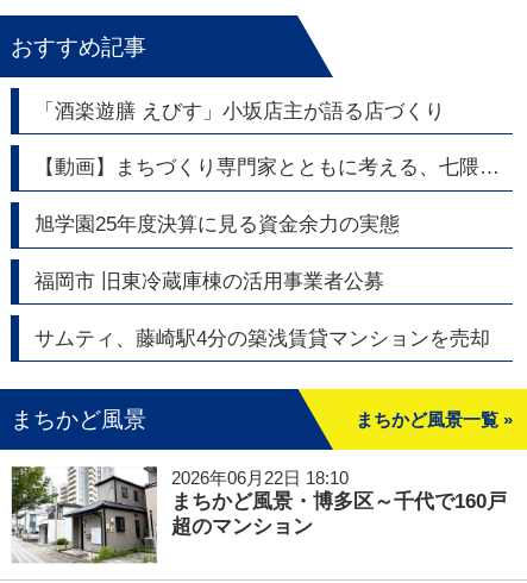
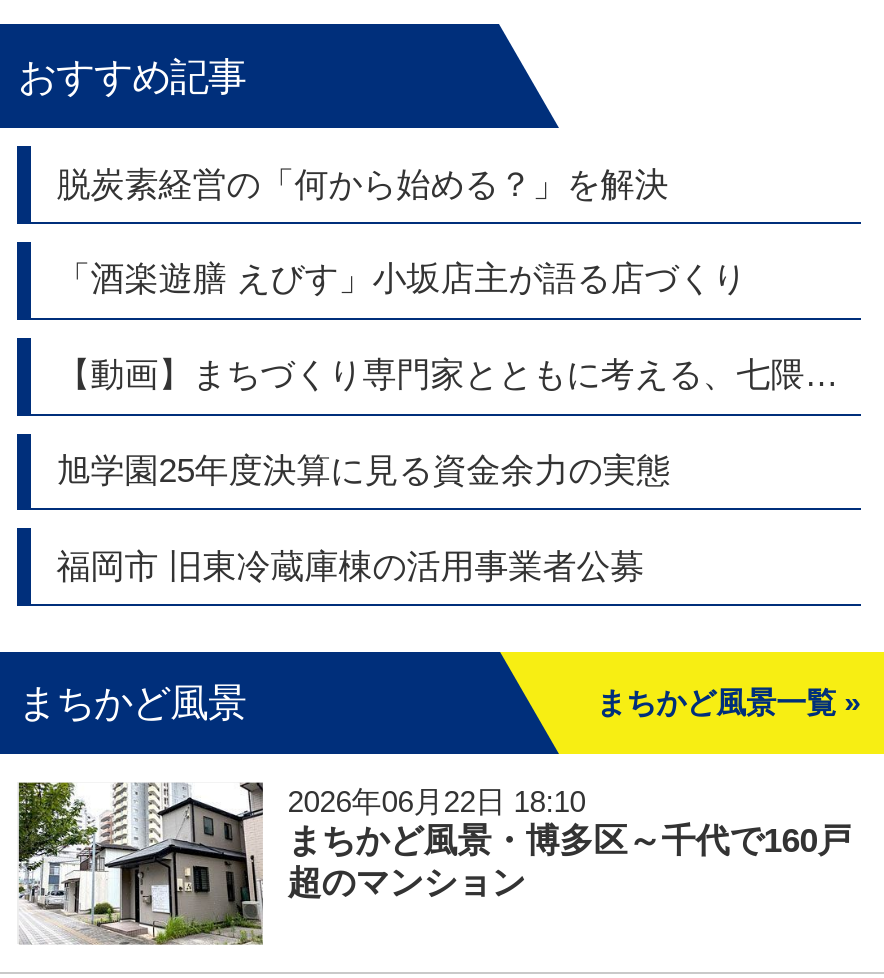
none -> [57,165,669,203] 脱炭素経営の「何から始める？」を解決
moved [34,99,445,293] -> [57,261,747,585]: 「酒楽遊膳 えびす」小坂店主が語る店づくり | 旭学園25年度決算に見る資金余力の実態 | 福岡市 旧東冷蔵庫棟の活用事業者公募
[34,327,490,349] サムティ、藤崎駅4分の築浅賃貸マンションを売却 -> none

